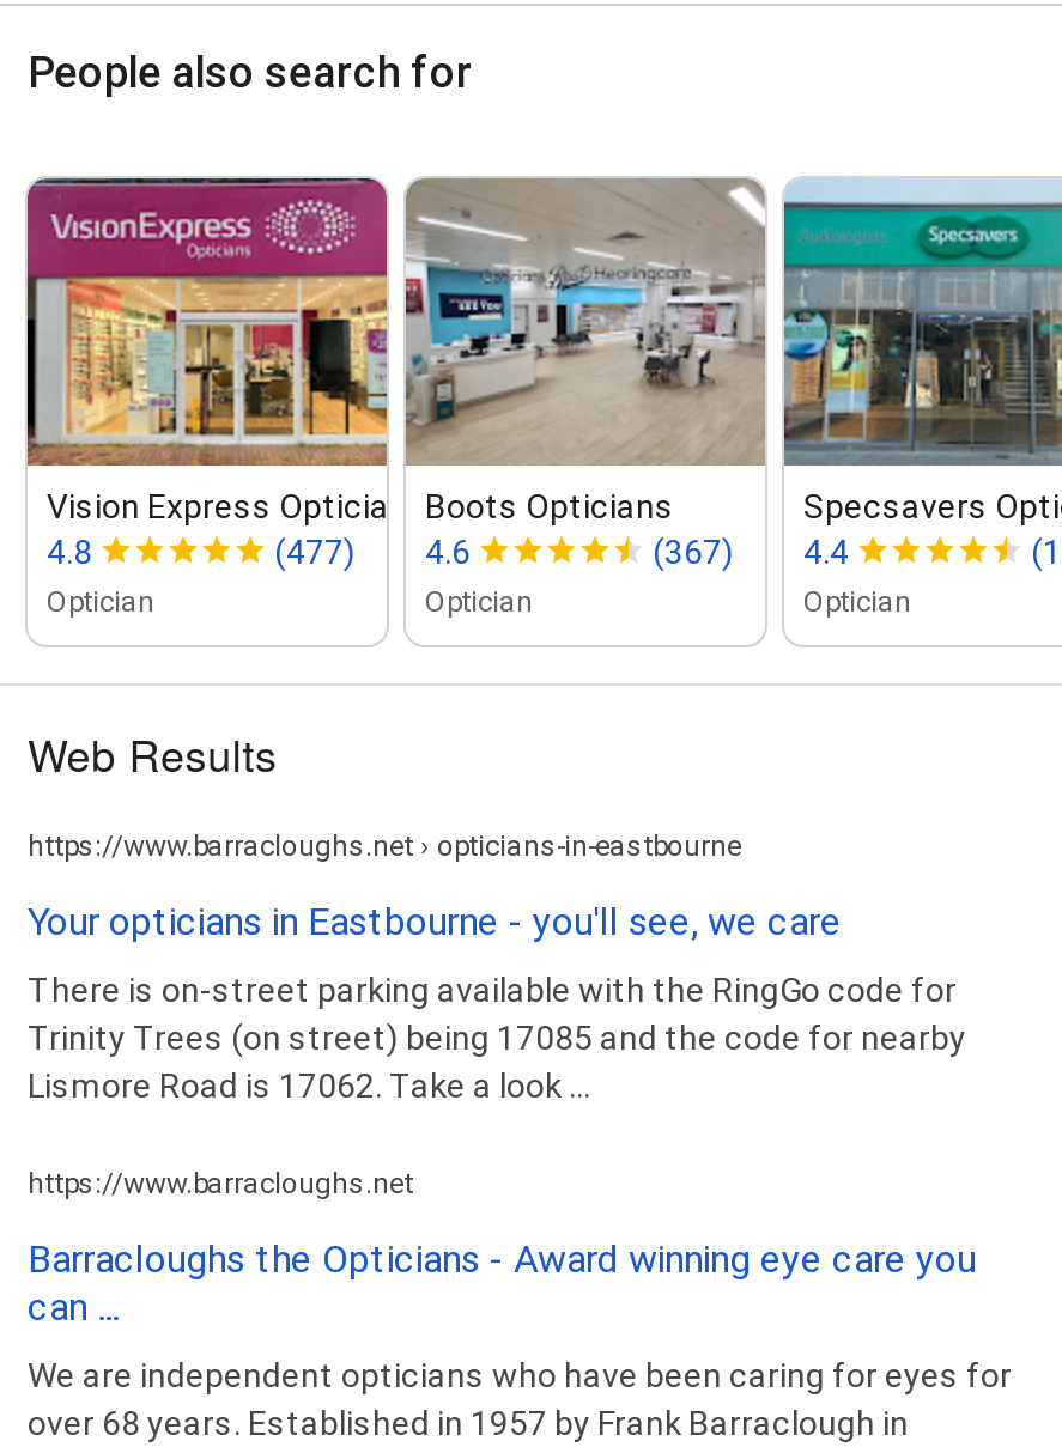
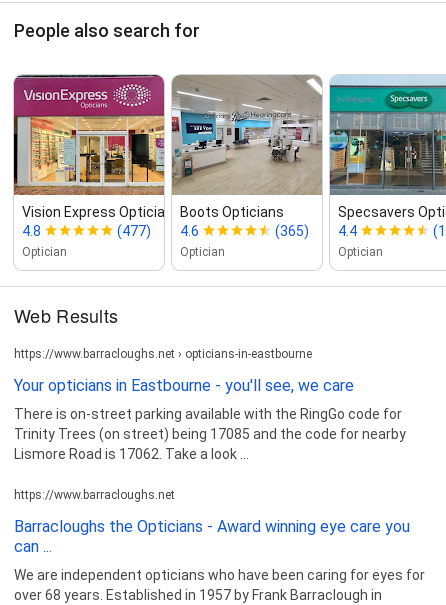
[653,532,849,570] (367) 4.4 -> [275,223,357,239] (365) 4.4

